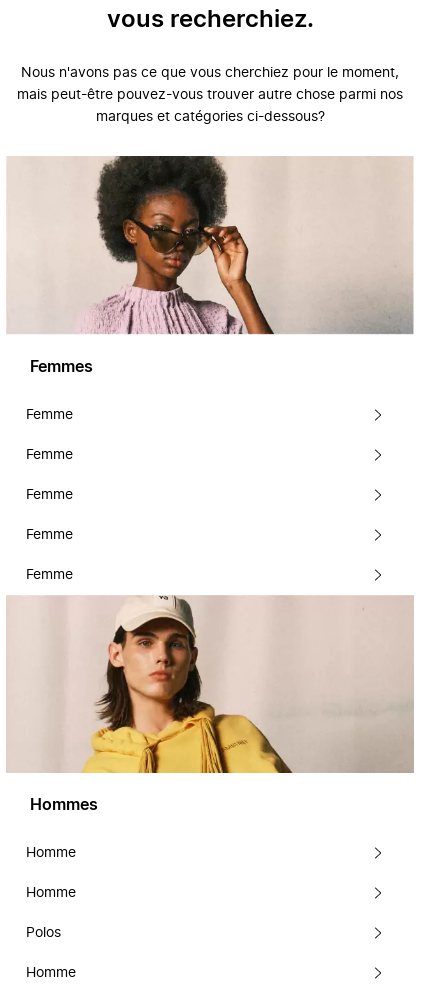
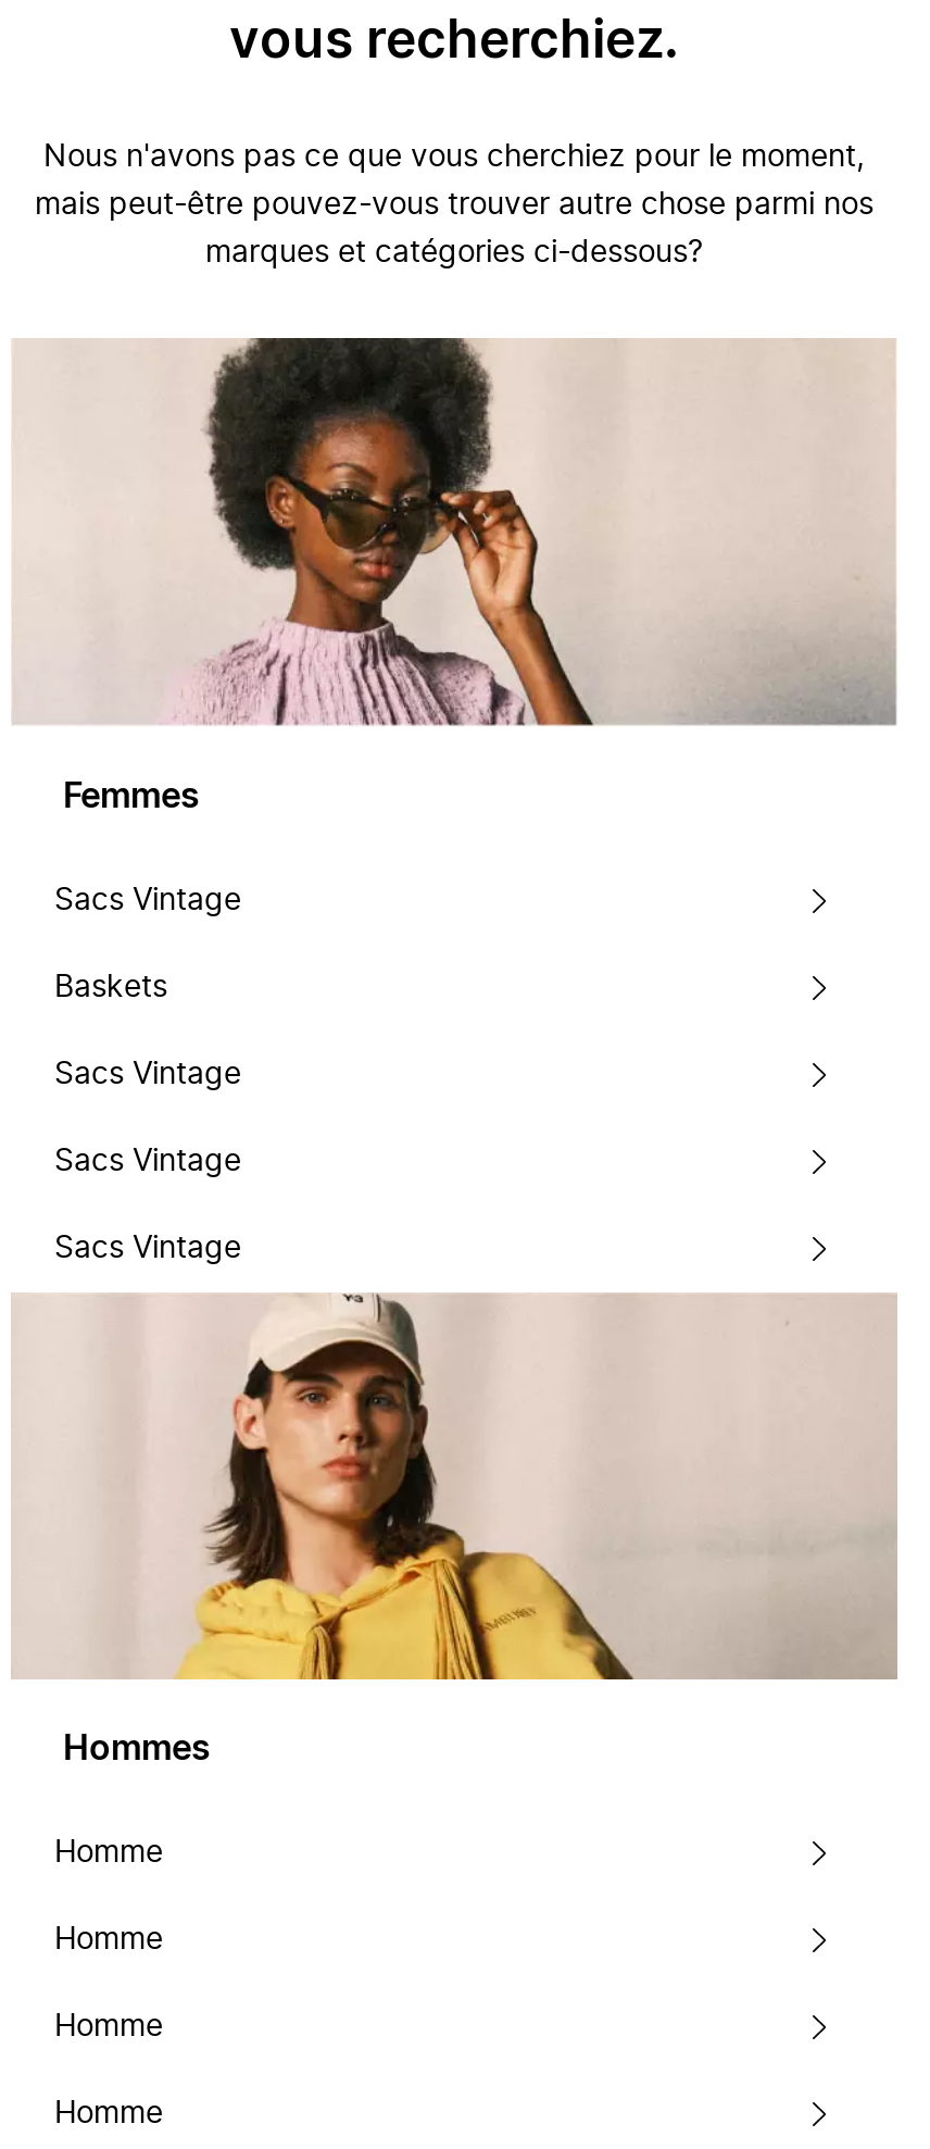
[26,407,73,421] Femme -> [54,885,241,915] Sacs Vintage
[26,447,73,461] Femme -> [54,972,167,1002] Baskets
[26,487,73,501] Femme -> [54,1059,241,1089] Sacs Vintage
[26,527,73,541] Femme -> [54,1146,241,1176] Sacs Vintage
[26,567,73,581] Femme -> [54,1233,241,1263] Sacs Vintage
[26,926,61,940] Polos -> [54,2012,163,2042] Homme

